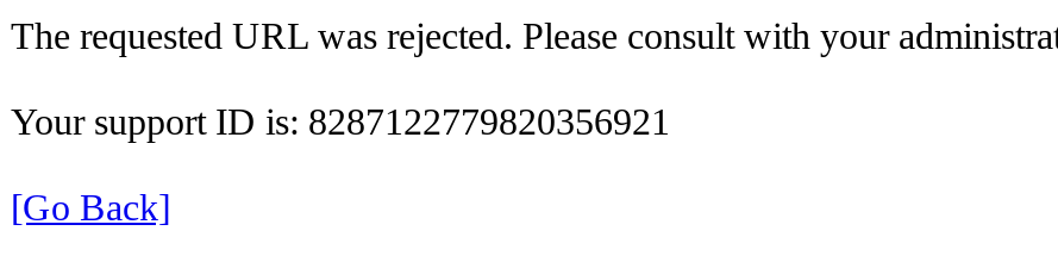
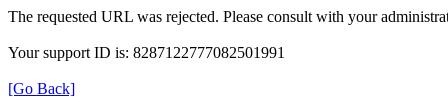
[11,101,670,142] Your support ID is: 8287122779820356921 -> [8,44,285,61] Your support ID is: 8287122777082501991

